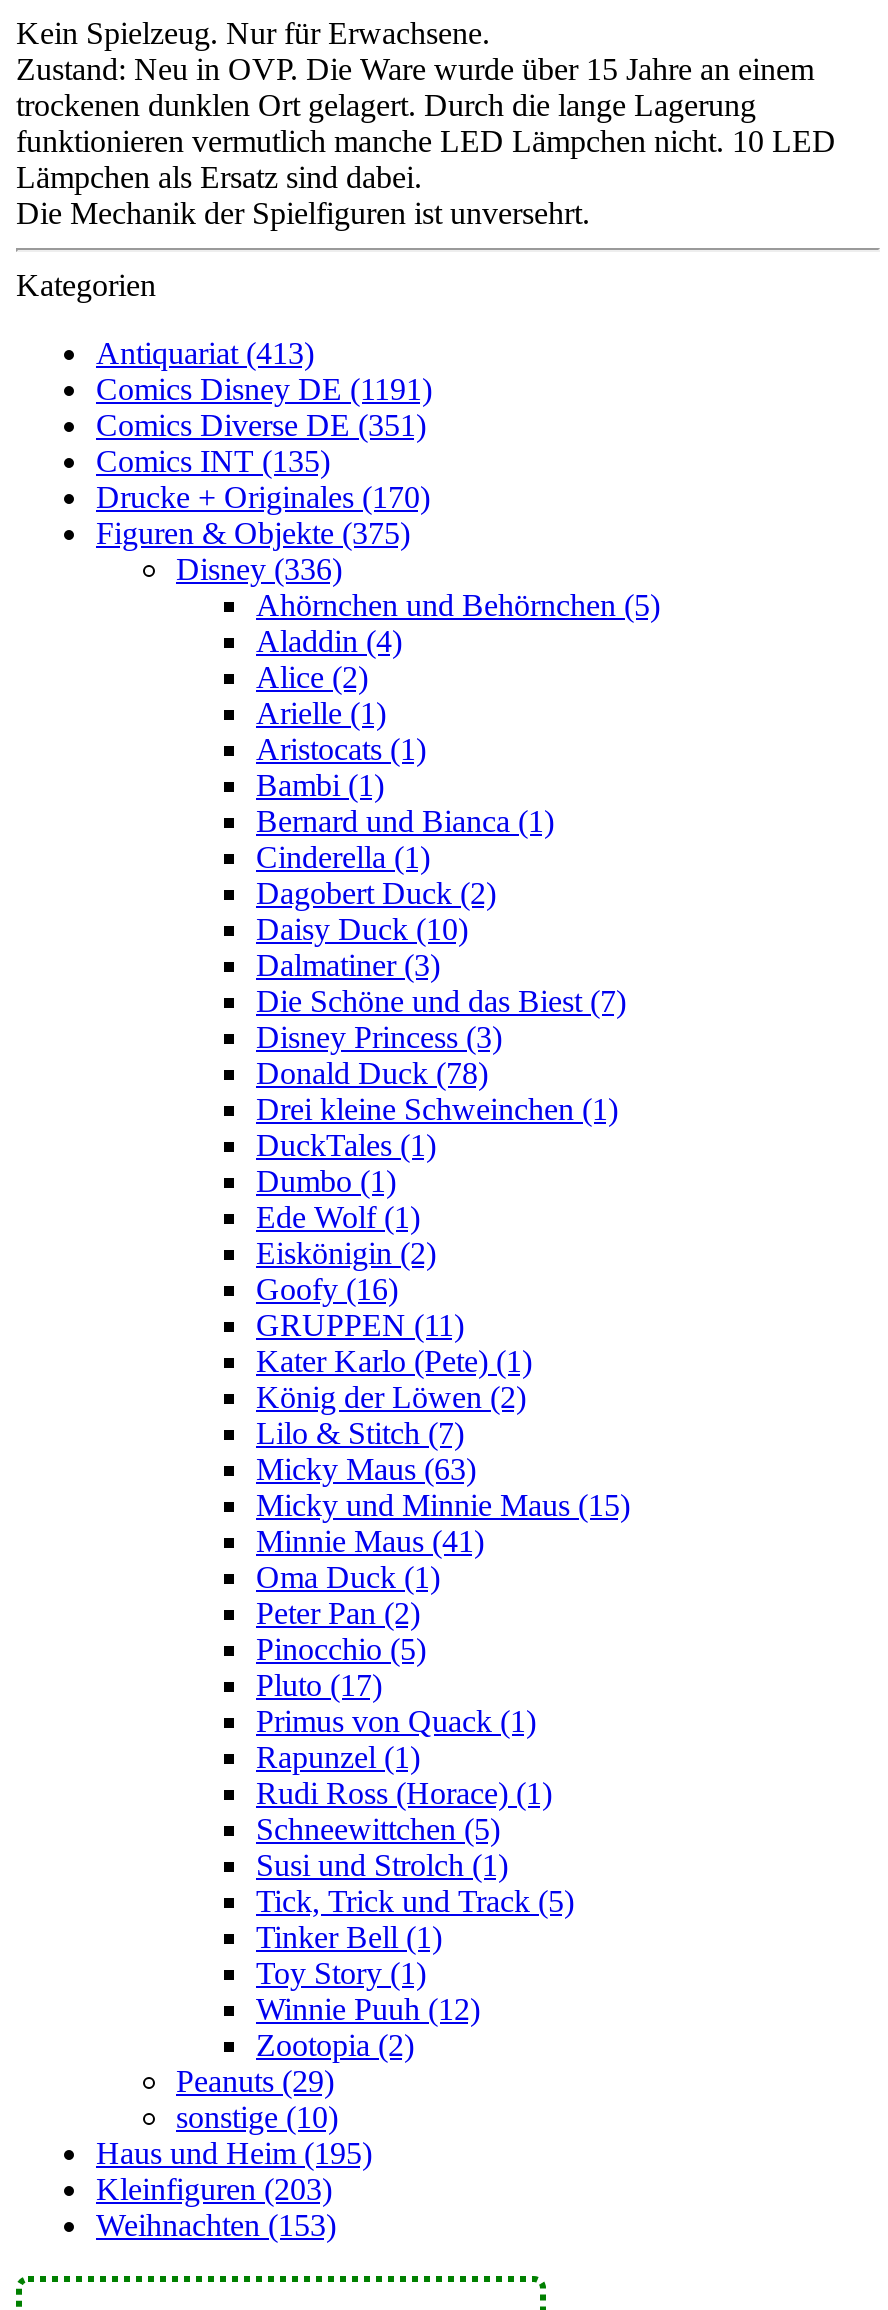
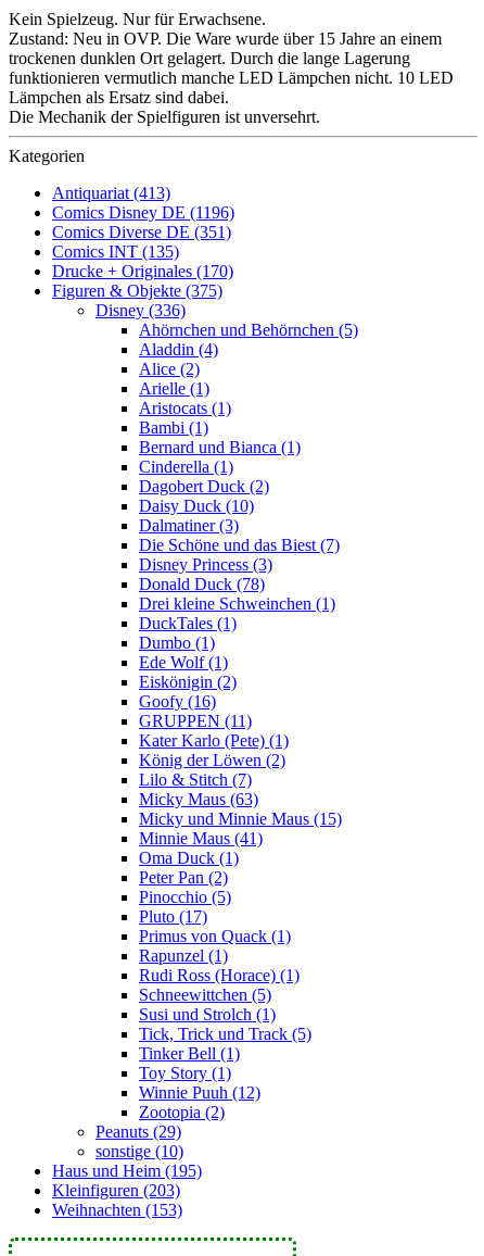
[96,373,432,407] Comics Disney DE (1191) -> [52,204,234,222] Comics Disney DE (1196)

